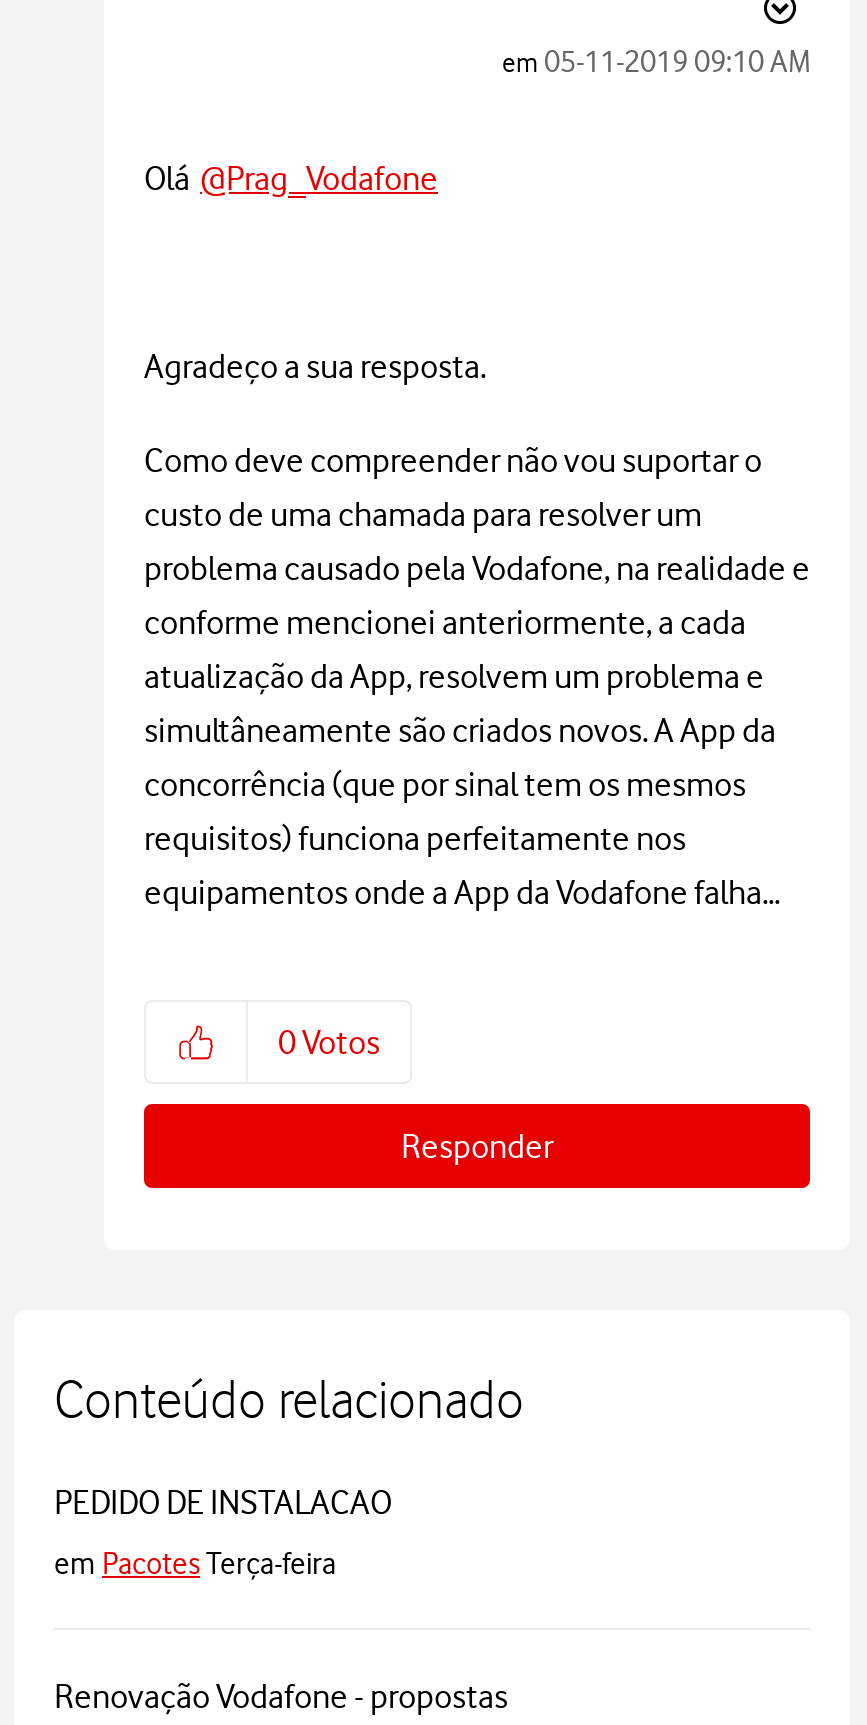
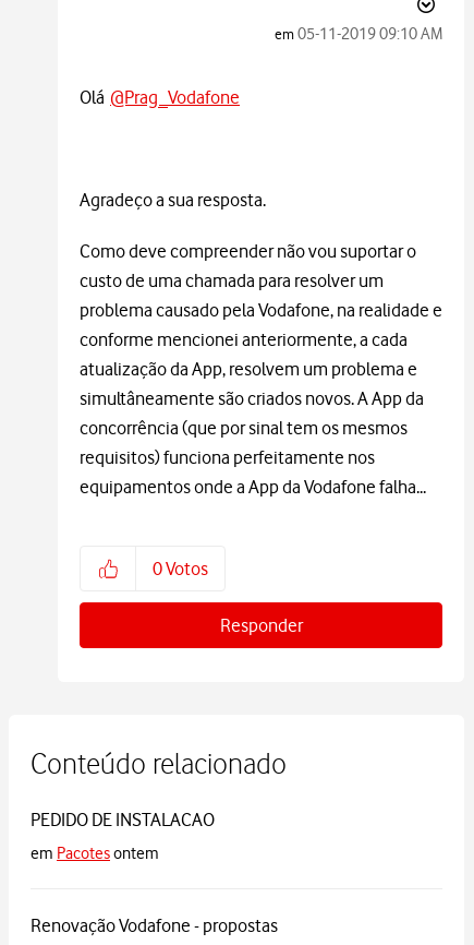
[54,1546,336,1582] em Pacotes Terça-feira -> [31,844,159,863] em Pacotes ontem

